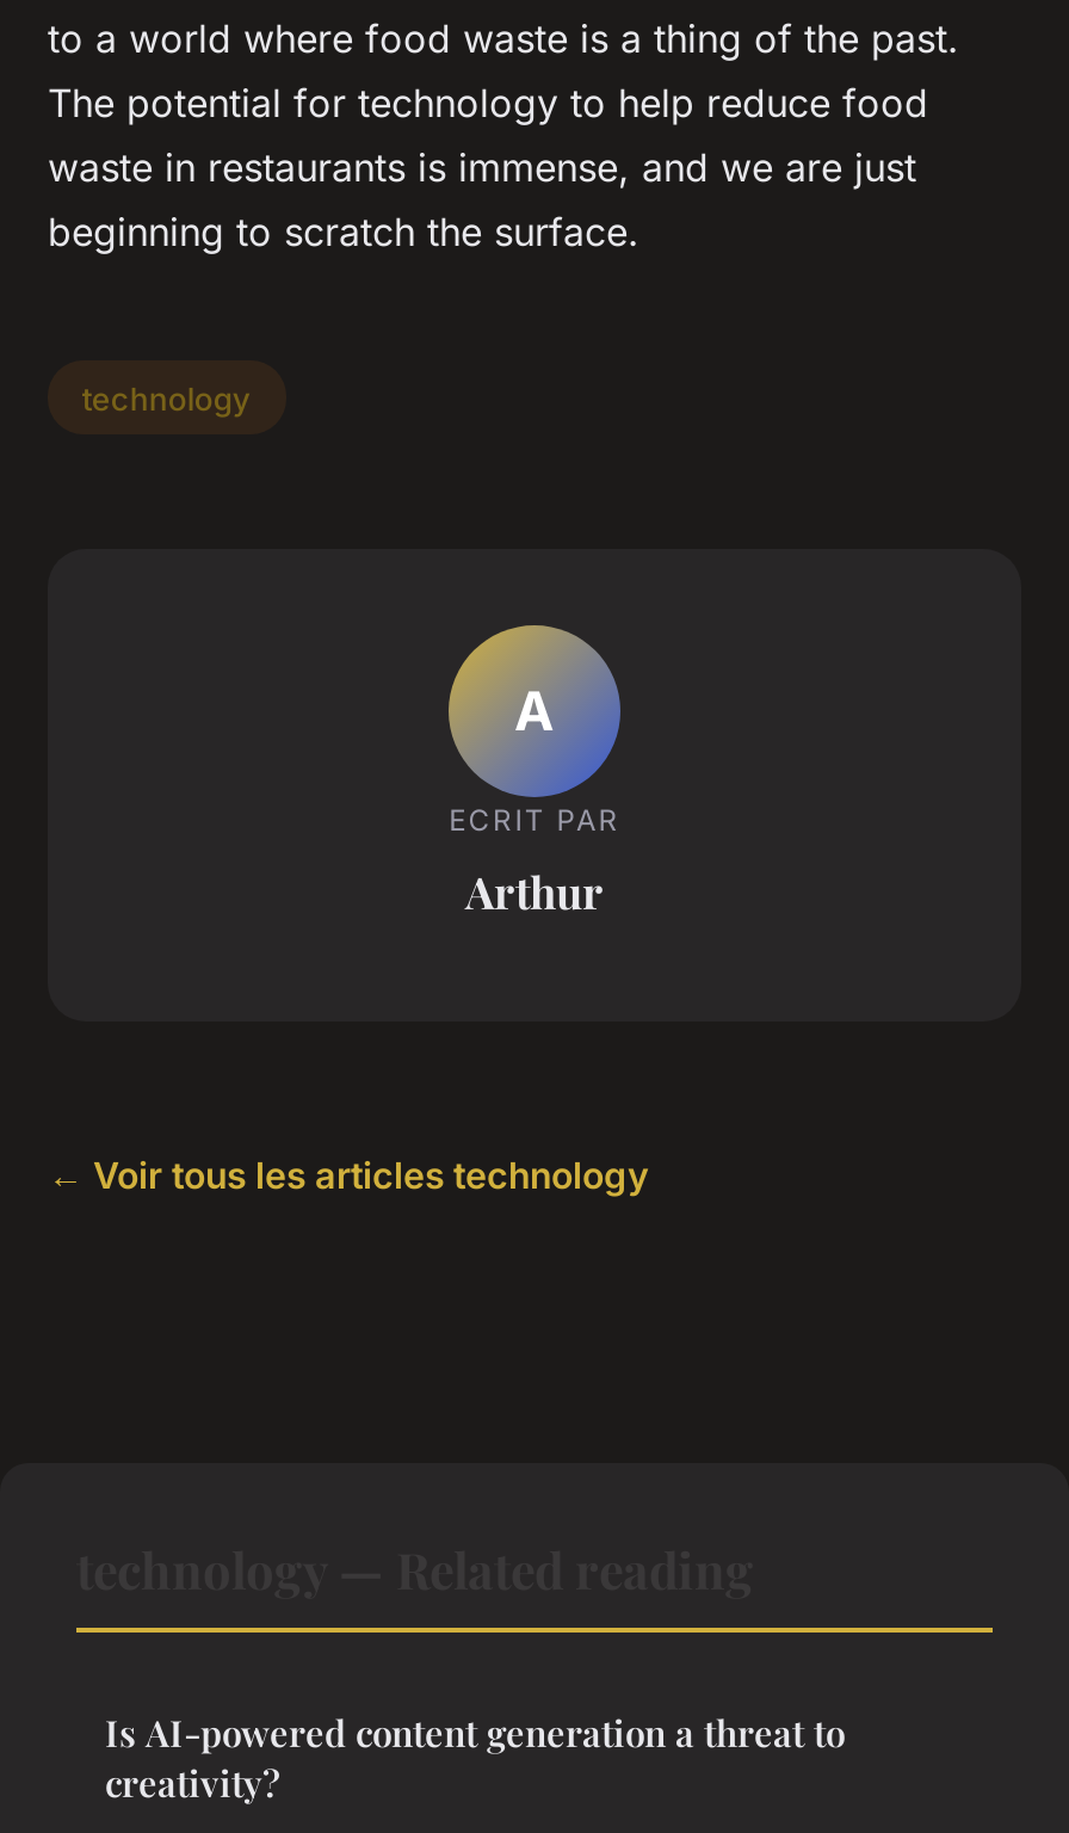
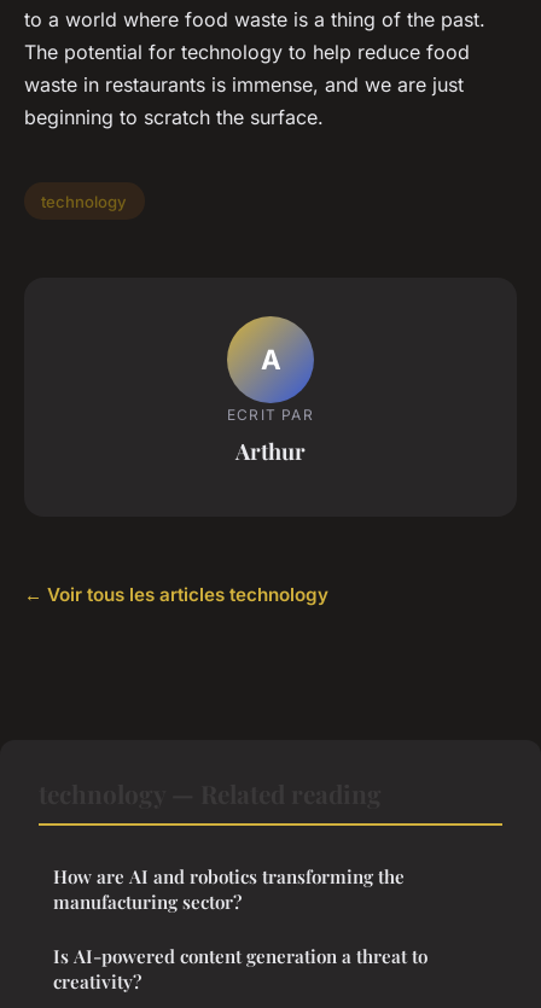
none -> [53,864,405,914] How are AI and robotics transforming the | manufacturing sector?

